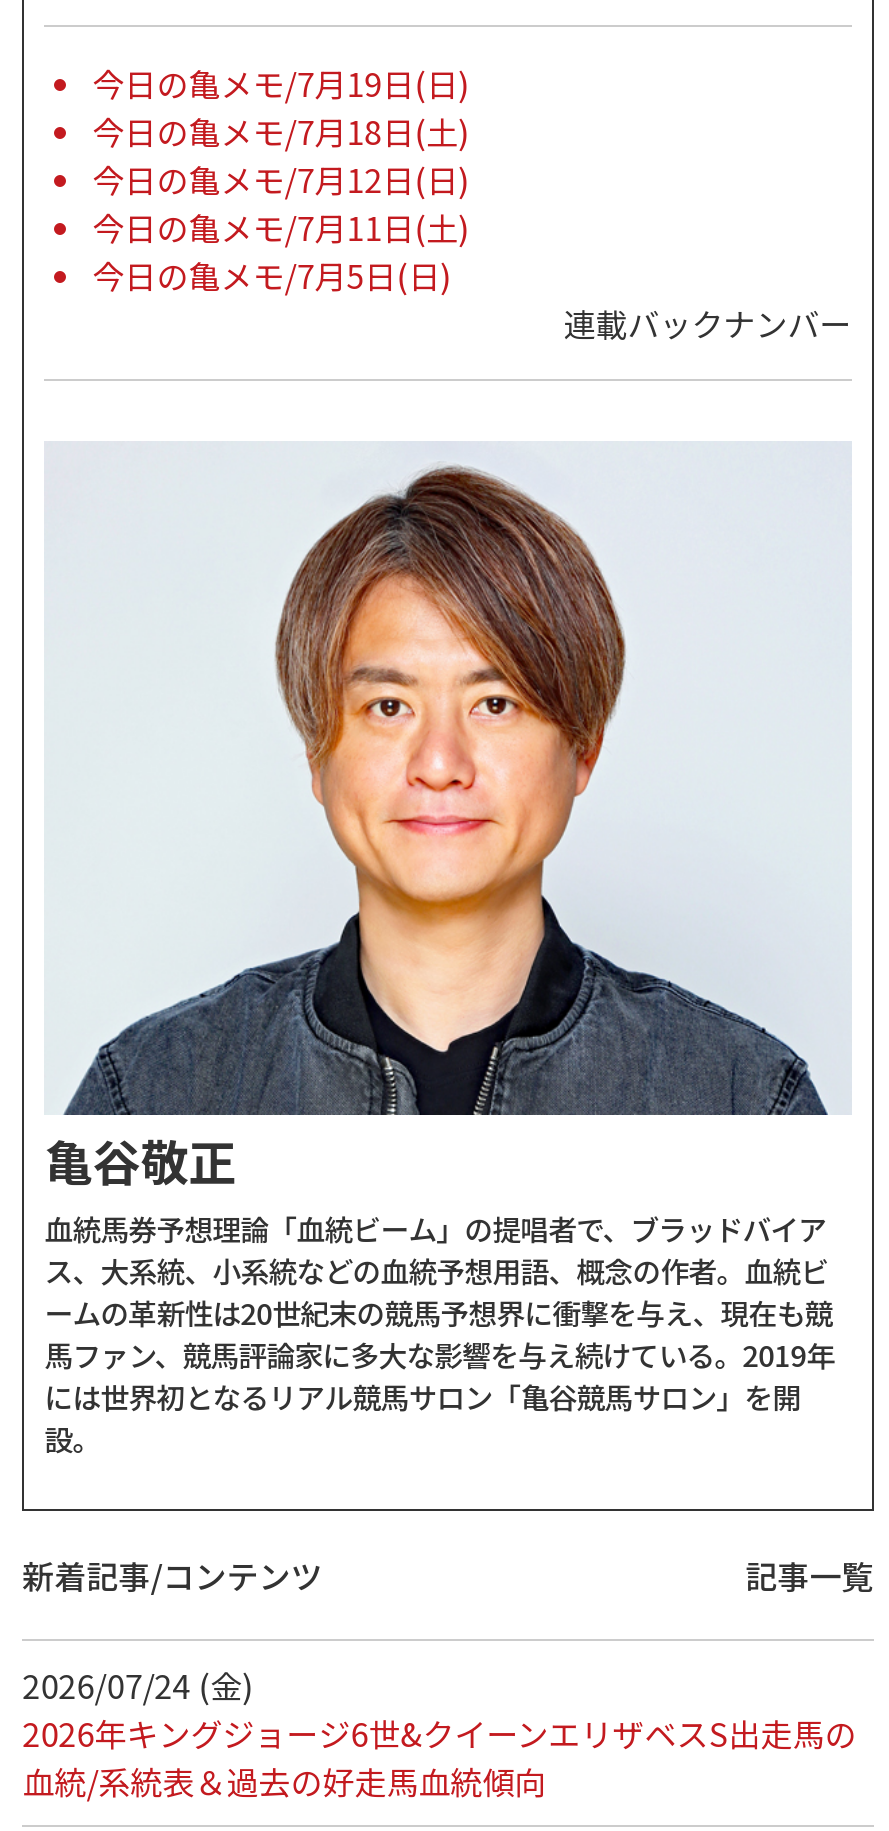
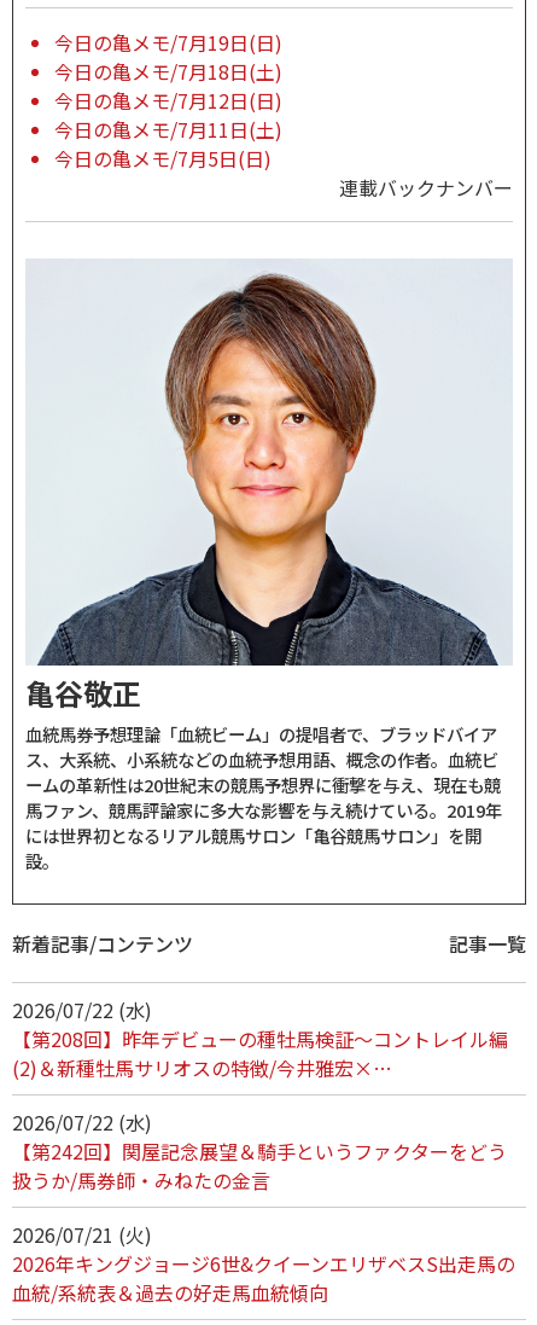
[22,1660,254,1708] 2026/07/24 (金) -> [12,995,508,1249] 2026/07/22 (水) | 【第208回】昨年デビューの種牡馬検証～コントレイル編 | (2)＆新種牡馬サリオスの特徴/今井雅宏×… | 2026/07/22 (水) | 【第242回】関屋記念展望＆騎手というファクターをどう | 扱うか/馬券師・みねたの金言 | 2026/07/21 (火)

